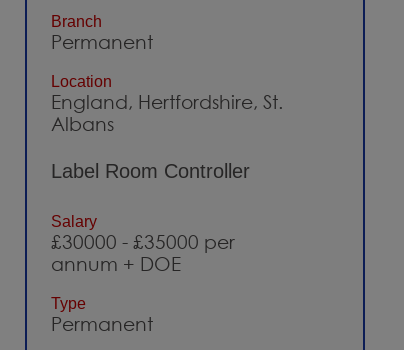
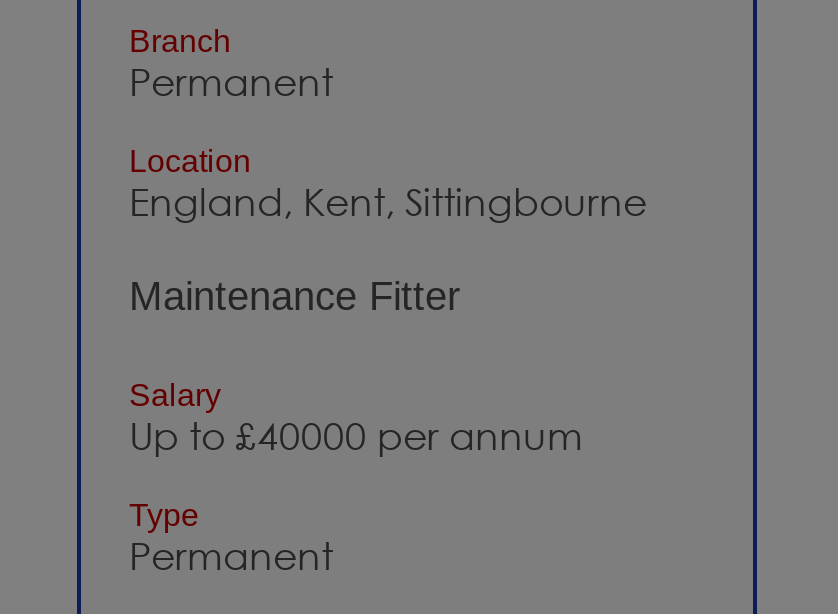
[51,90,283,135] England, Hertfordshire, St. | Albans -> [129,178,647,224] England, Kent, Sittingbourne
[51,160,250,182] Label Room Controller -> [129,274,461,318] Maintenance Fitter
[51,230,235,275] £30000 - £35000 per | annum + DOE -> [129,413,583,459] Up to £40000 per annum

